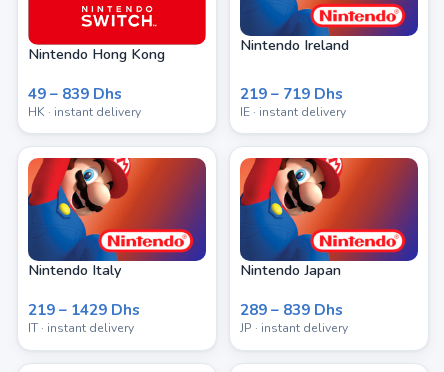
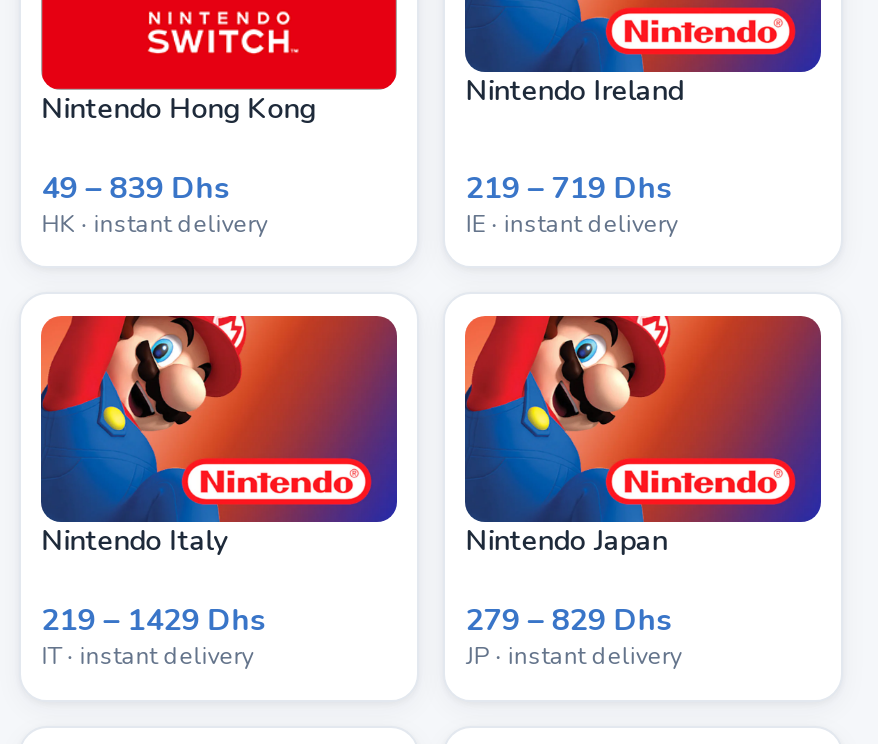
[240,300,343,320] 289 – 839 Dhs -> [466,600,672,640] 279 – 829 Dhs

